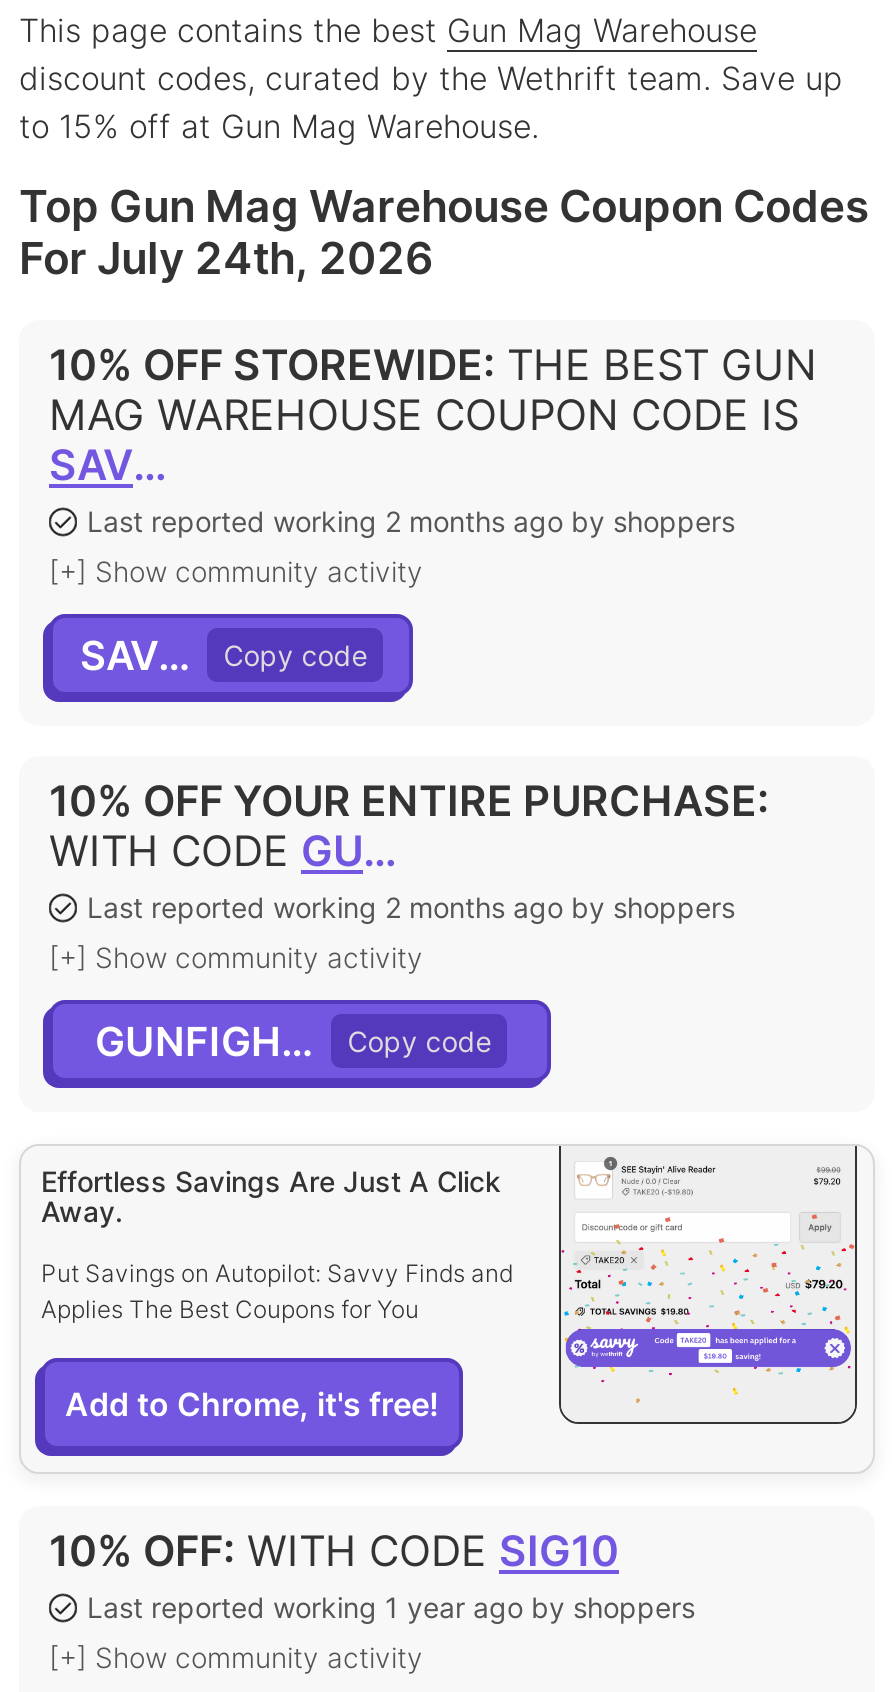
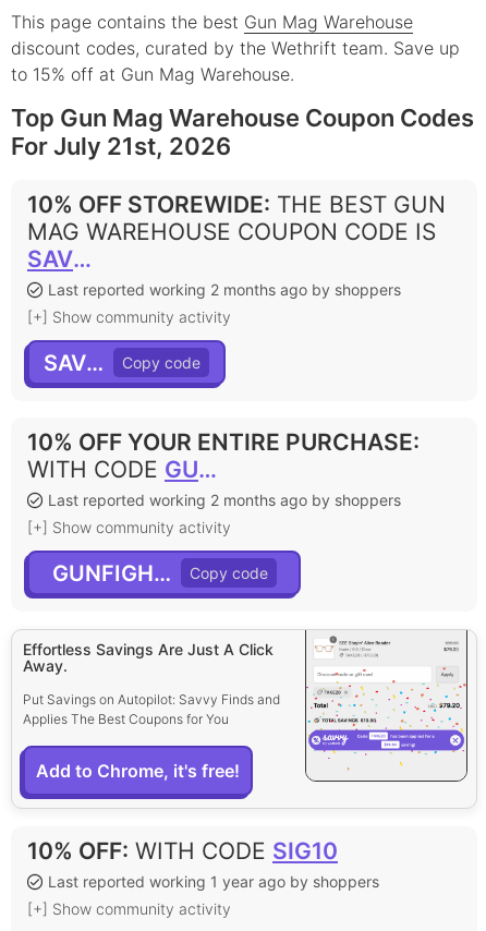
[19,232,433,284] For July 24th, 2026 -> [11,132,231,160] For July 21st, 2026

